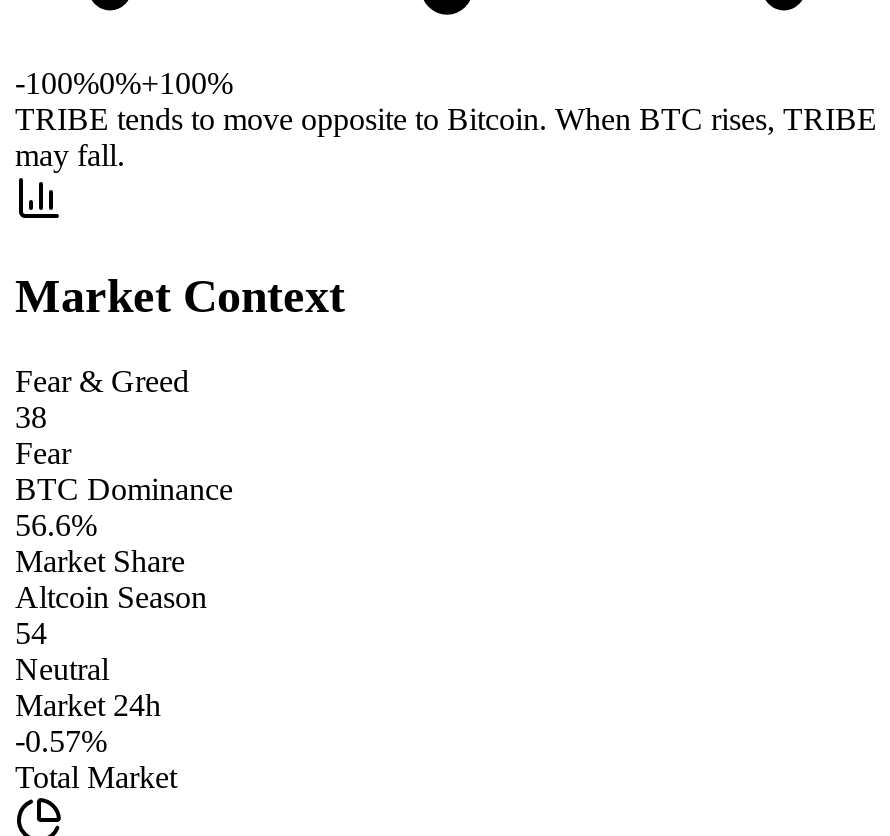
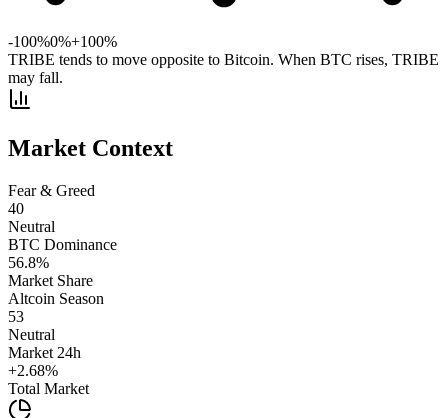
[15,399,71,469] 38 | Fear -> [8,200,55,235] 40 | Neutral
[15,507,97,541] 56.6% -> [8,254,49,271] 56.8%
[15,615,47,649] 54 -> [8,308,24,325] 53
[15,723,107,757] -0.57% -> [8,362,58,379] +2.68%

